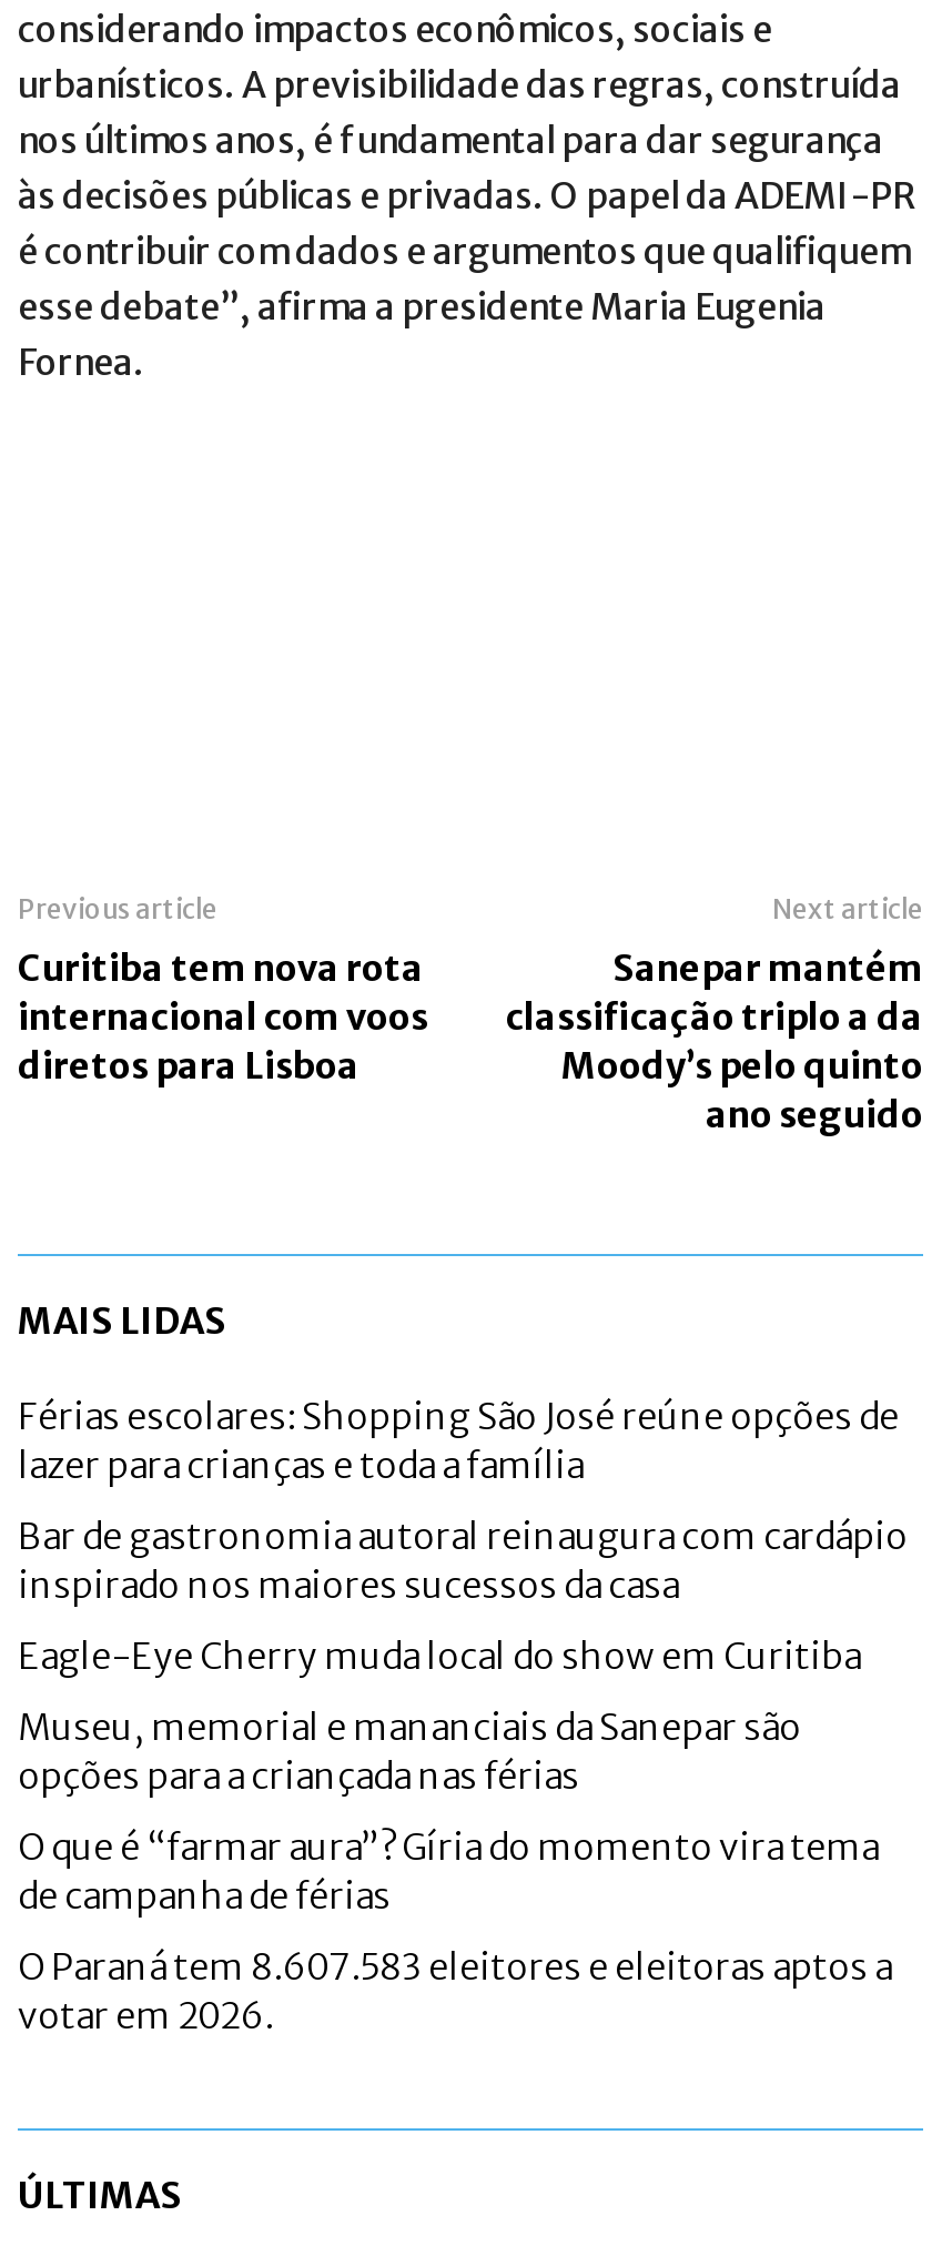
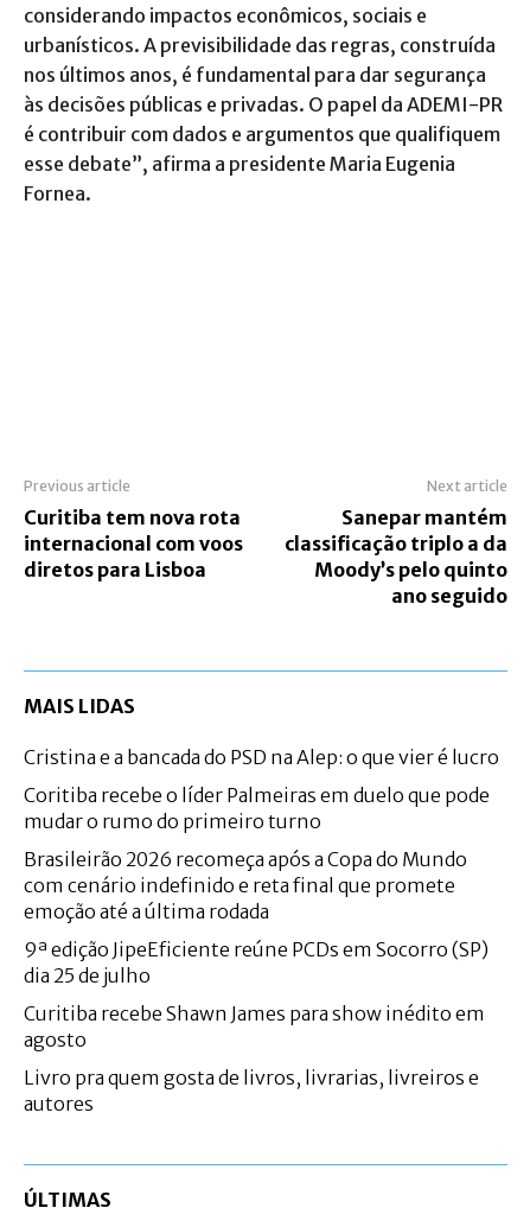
[18,1395,899,1488] Férias escolares: Shopping São José reúne opções de | lazer para crianças e toda a família -> [24,746,499,769] Cristina e a bancada do PSD na Alep: o que vier é lucro
[18,1514,908,1608] Bar de gastronomia autoral reinaugura com cardápio | inspirado nos maiores sucessos da casa -> [24,784,490,834] Coritiba recebe o líder Palmeiras em duelo que pode | mudar o rumo do primeiro turno
[18,1634,861,1679] Eagle-Eye Cherry muda local do show em Curitiba -> [24,848,467,924] Brasileirão 2026 recomeça após a Copa do Mundo | com cenário indefinido e reta final que promete | emoção até a última rodada
[18,1705,801,1799] Museu, memorial e mananciais da Sanepar são | opções para a criançada nas férias -> [24,938,489,988] 9ª edição JipeEficiente reúne PCDs em Socorro (SP) | dia 25 de julho
[18,1825,879,1918] O que é “farmar aura”? Gíria do momento vira tema | de campanha de férias -> [24,1002,485,1052] Curitiba recebe Shawn James para show inédito em | agosto
[18,1945,892,2038] O Paraná tem 8.607.583 eleitores e eleitoras aptos a | votar em 2026. -> [24,1066,479,1116] Livro pra quem gosta de livros, livrarias, livreiros e | autores

